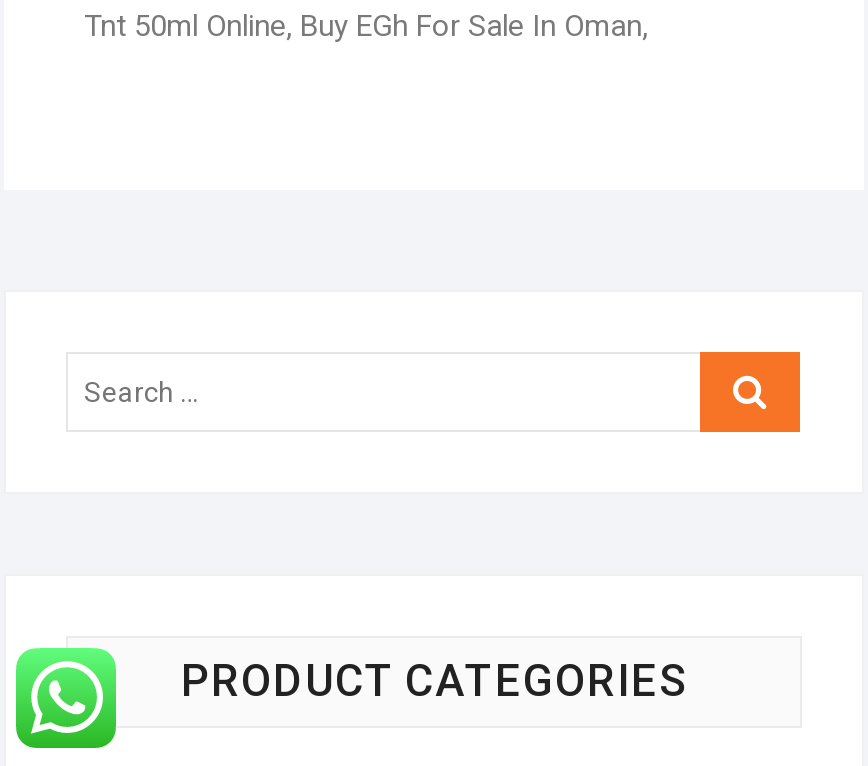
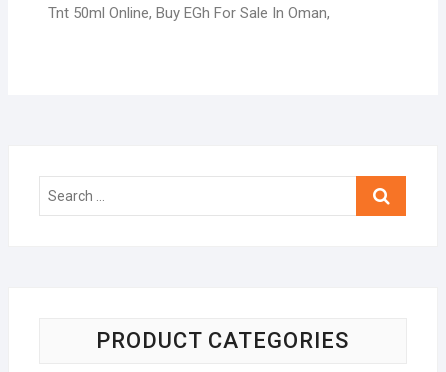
[14,646,118,750] [image] -> none

